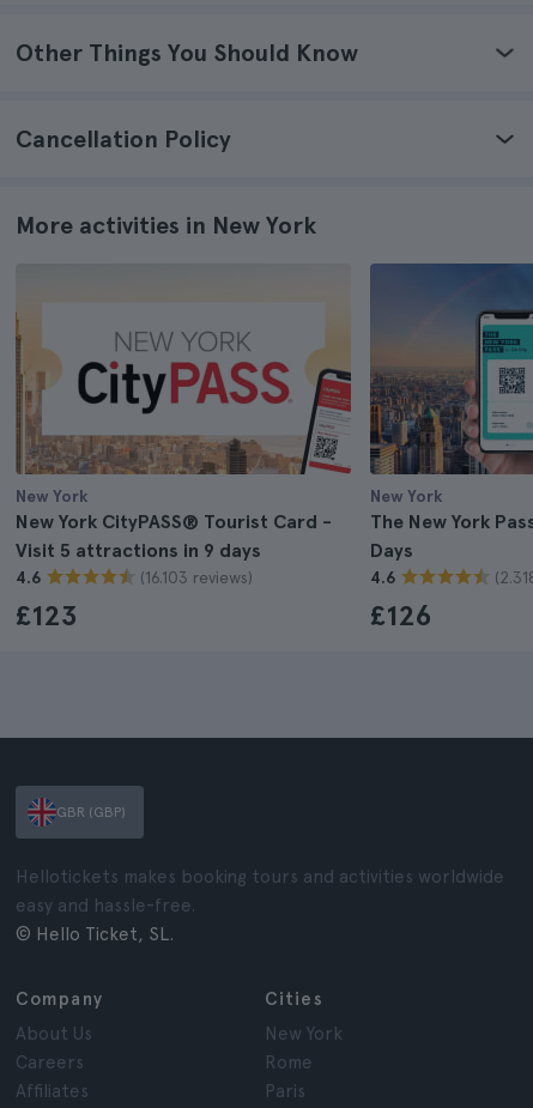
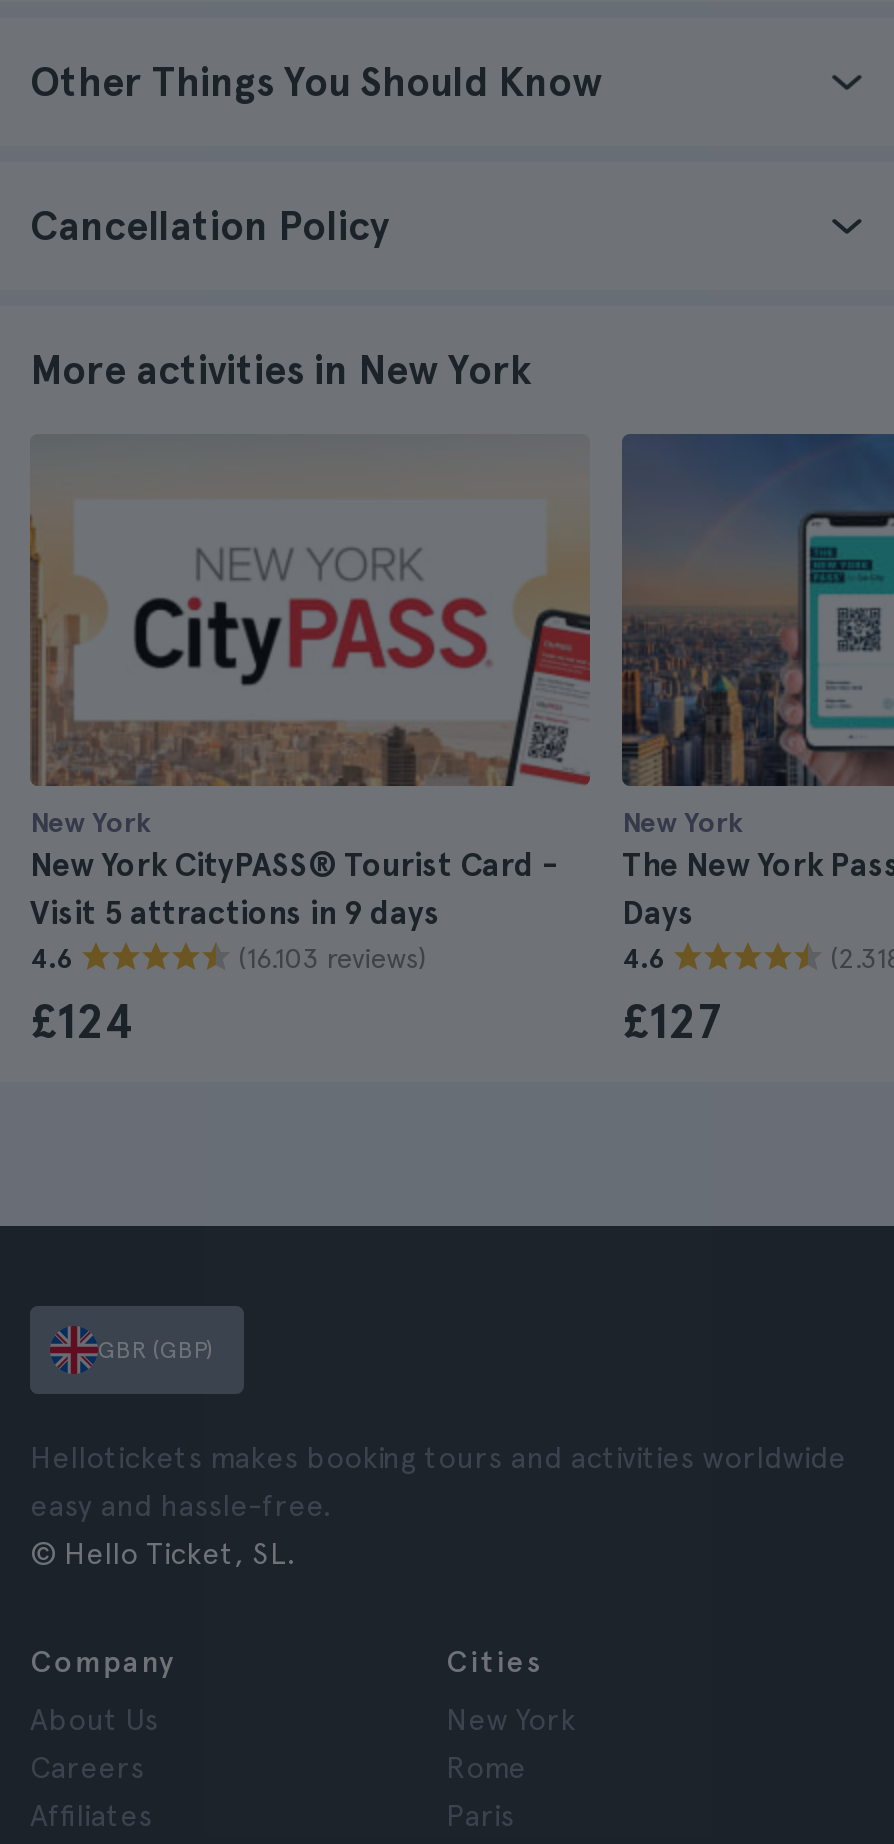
[16,598,78,632] £123 -> [30,992,132,1050] £124
[370,598,431,632] £126 -> [622,992,722,1050] £127

